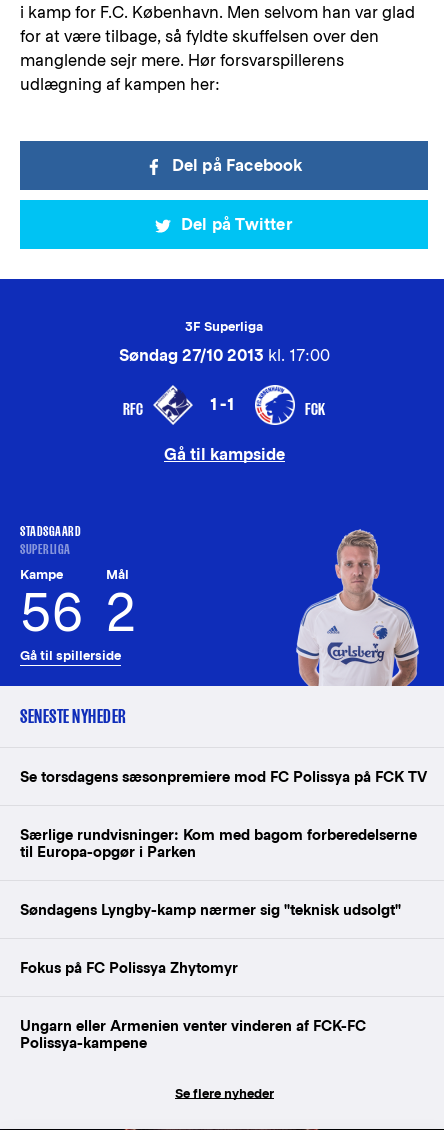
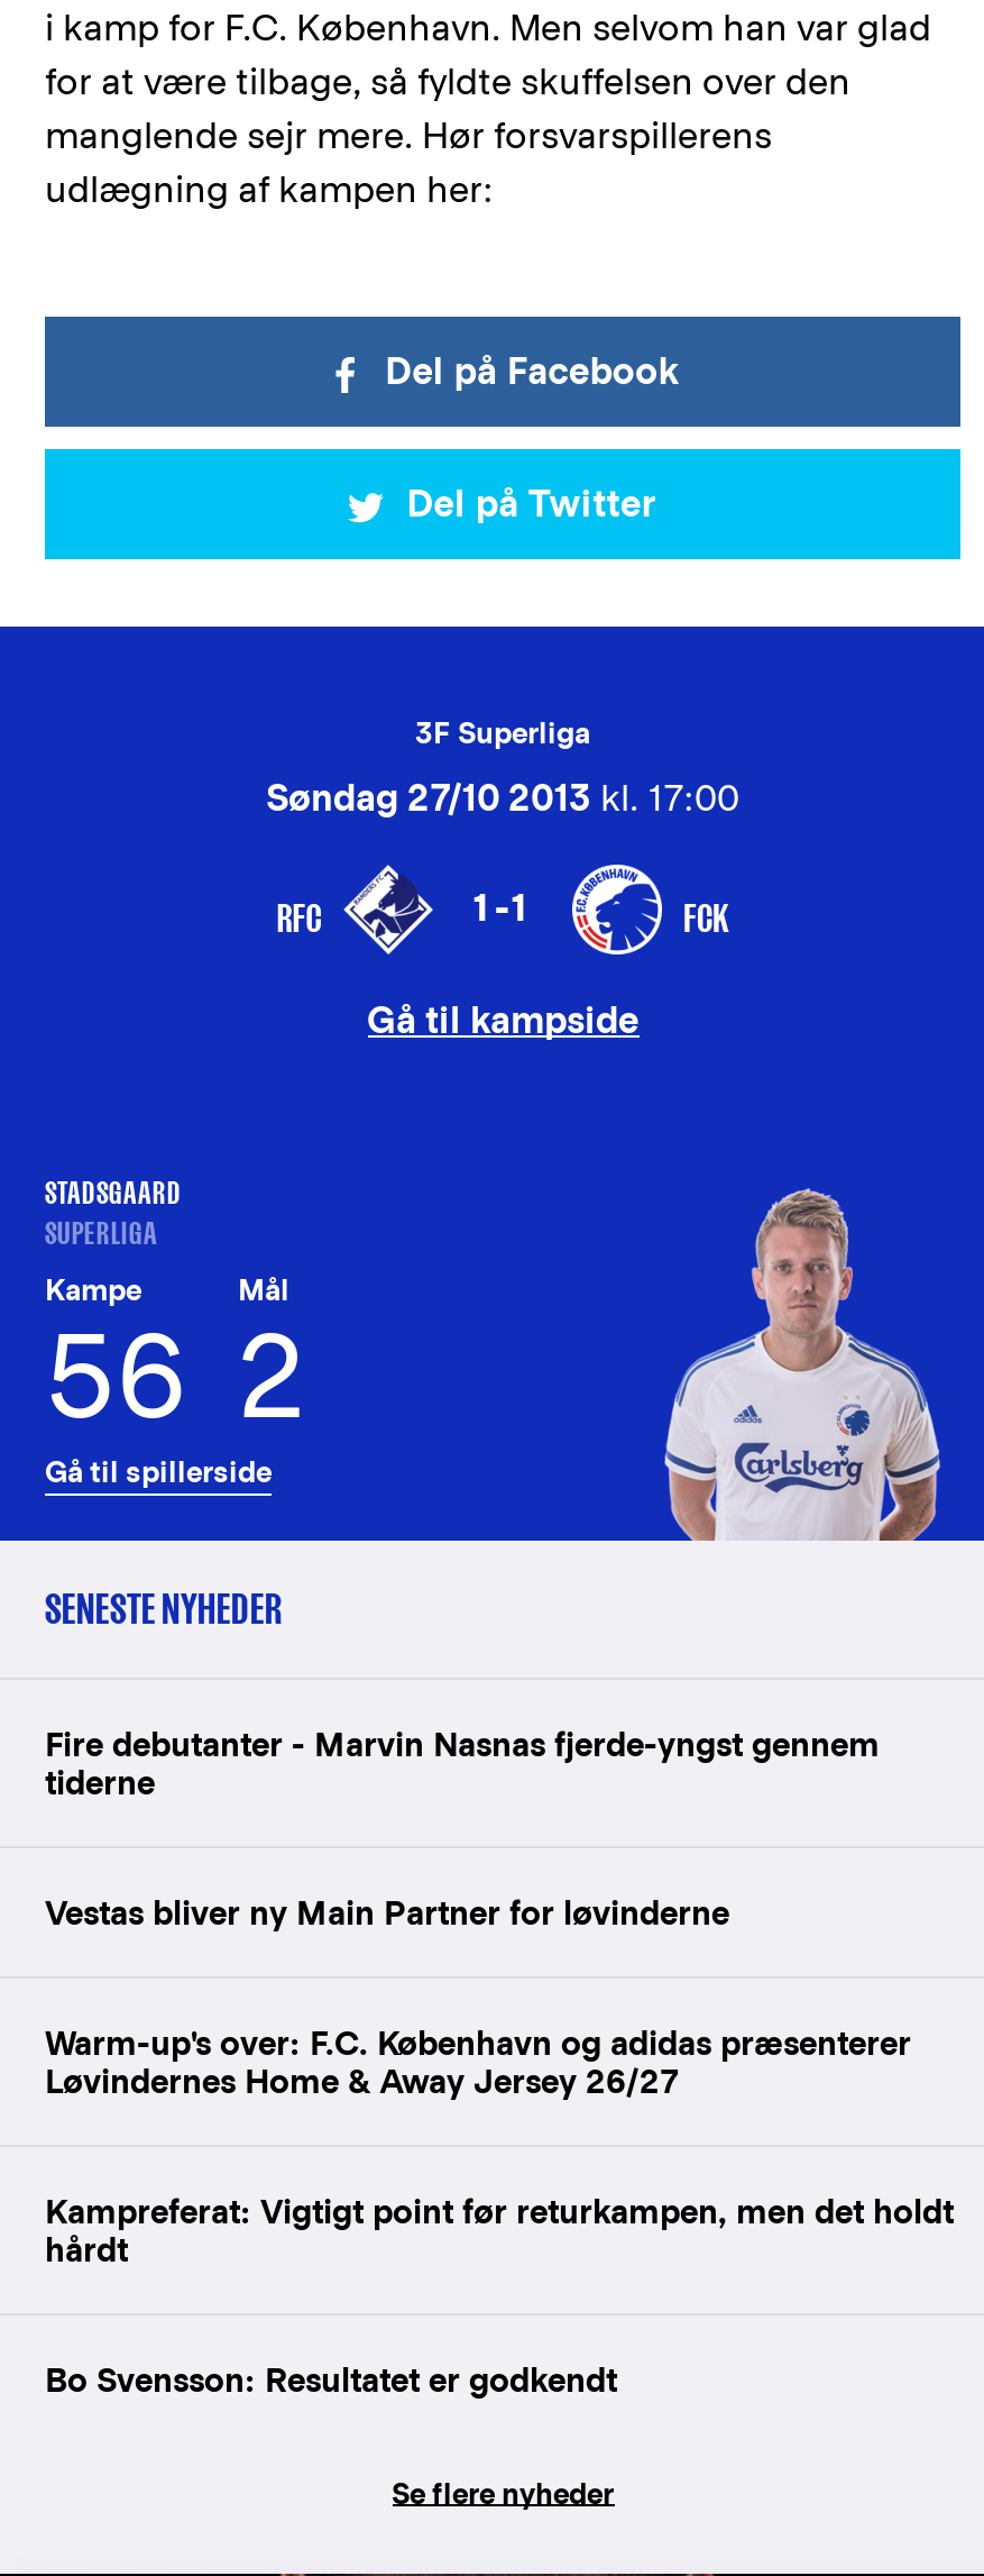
[20,768,427,785] Se torsdagens sæsonpremiere mod FC Polissya på FCK TV -> [45,1725,880,1801] Fire debutanter - Marvin Nasnas fjerde-yngst gennem | tiderne
[20,826,417,860] Særlige rundvisninger: Kom med bagom forberedelserne | til Europa-opgør i Parken -> [45,1893,729,1931] Vestas bliver ny Main Partner for løvinderne
[20,901,401,918] Søndagens Lyngby-kamp nærmer sig "teknisk udsolgt" -> [45,2024,911,2100] Warm-up's over: F.C. København og adidas præsenterer | Løvindernes Home & Away Jersey 26/27
[20,959,238,976] Fokus på FC Polissya Zhytomyr -> [45,2192,954,2268] Kampreferat: Vigtigt point før returkampen, men det holdt | hårdt
[20,1017,366,1051] Ungarn eller Armenien venter vinderen af FCK-FC | Polissya-kampene -> [45,2360,617,2399] Bo Svensson: Resultatet er godkendt

